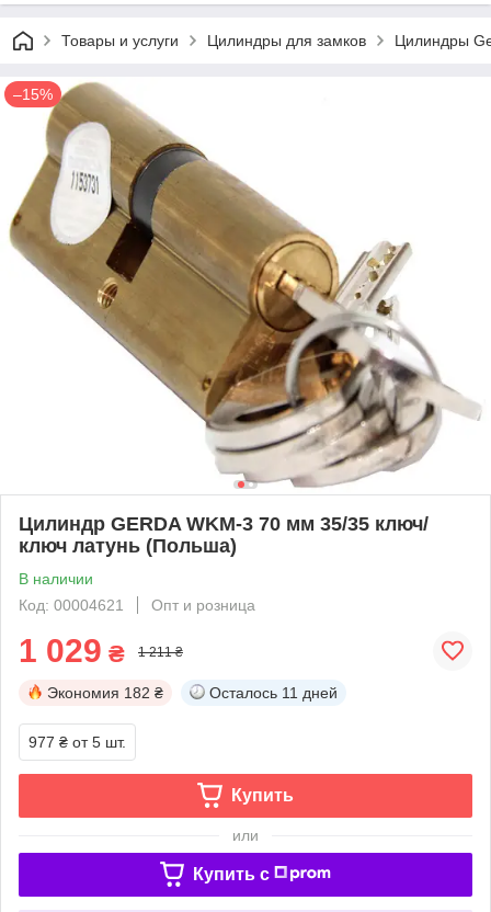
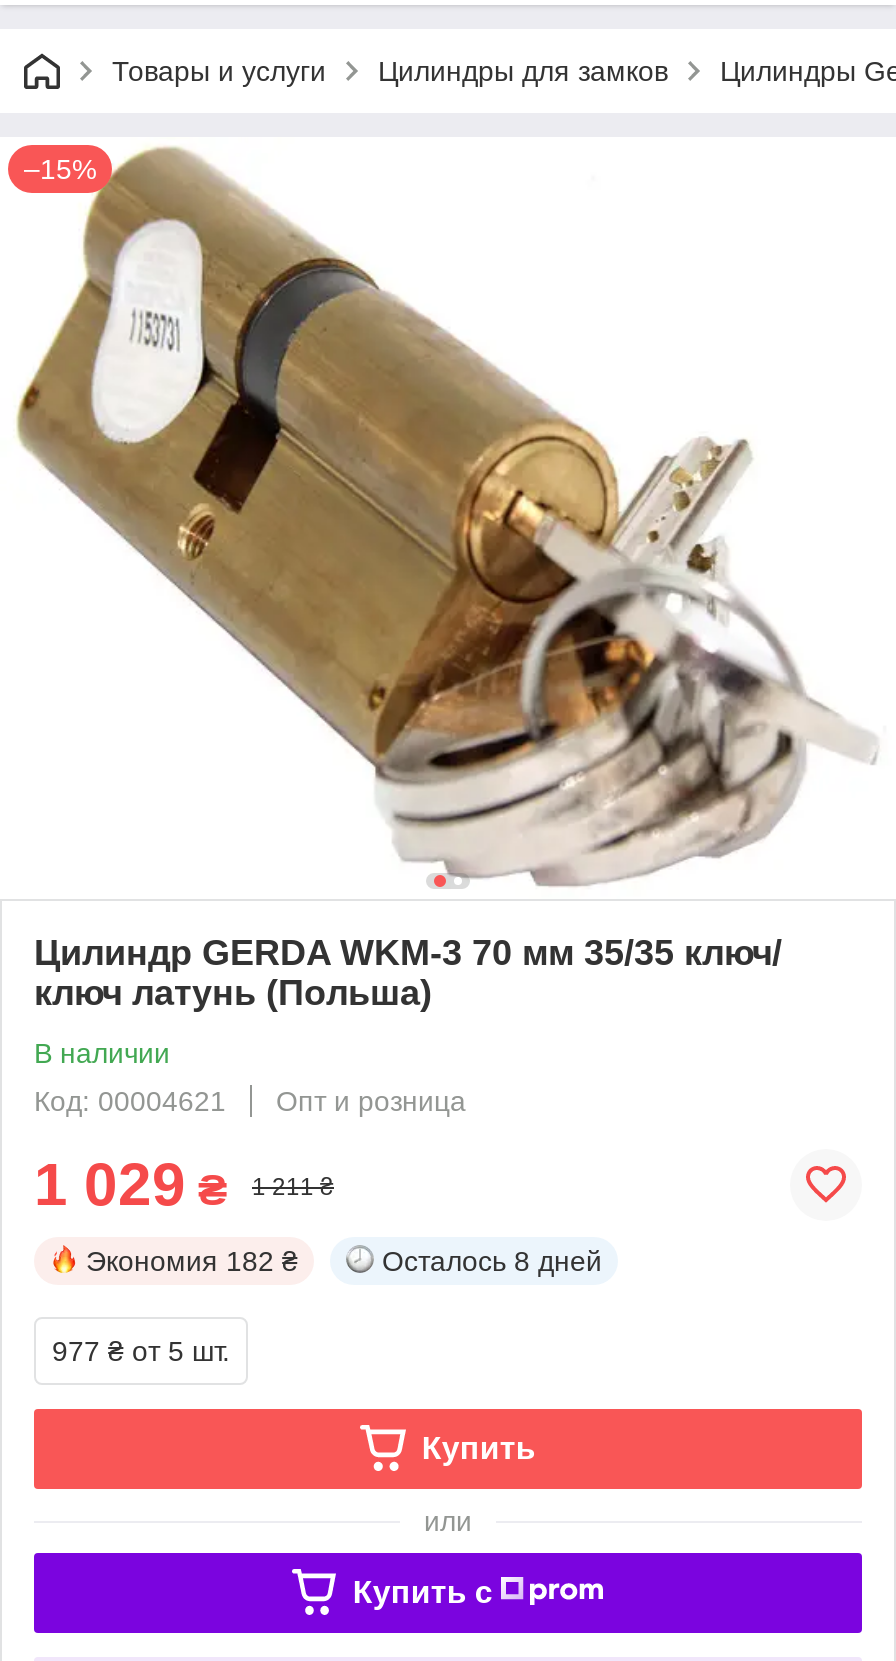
[209,684,338,701] Осталось 11 дней -> [382,1245,602,1277] Осталось 8 дней

